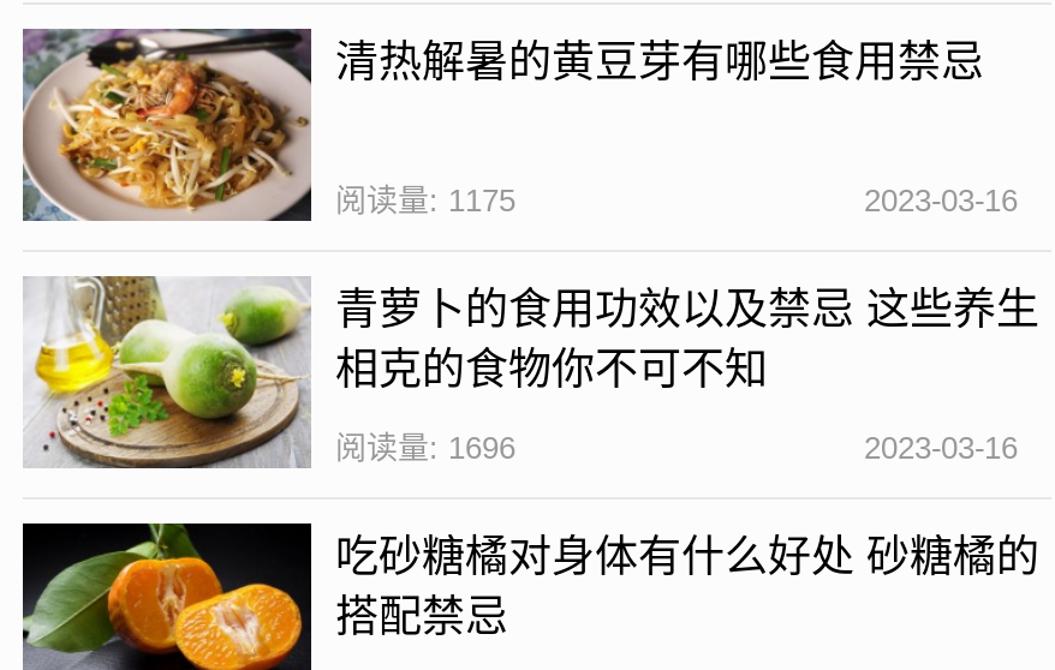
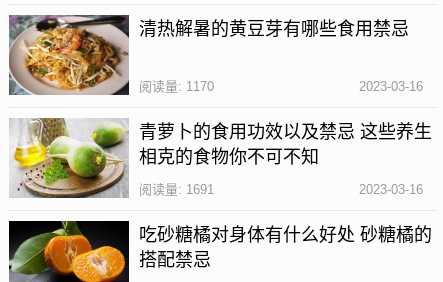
[335,183,515,219] 阅读量: 1175 -> [139,79,214,94] 阅读量: 1170
[335,430,515,466] 阅读量: 1696 -> [139,182,214,197] 阅读量: 1691

